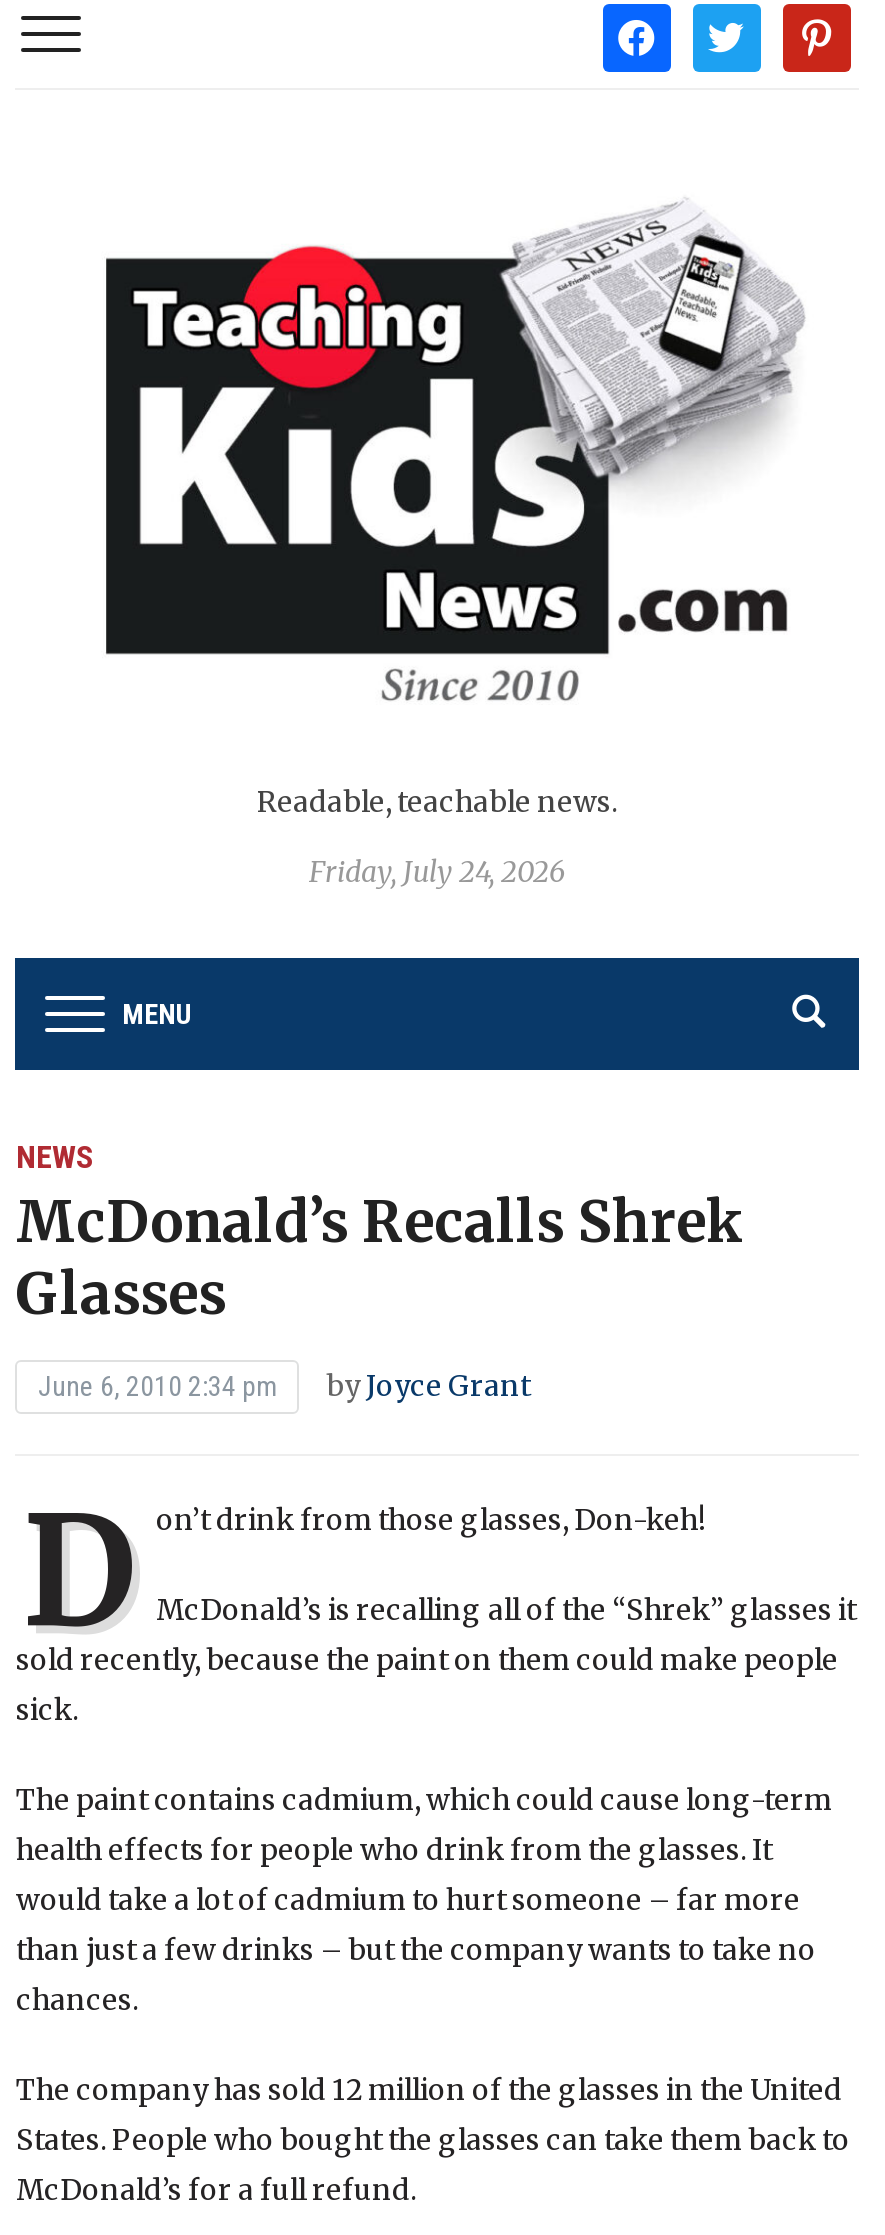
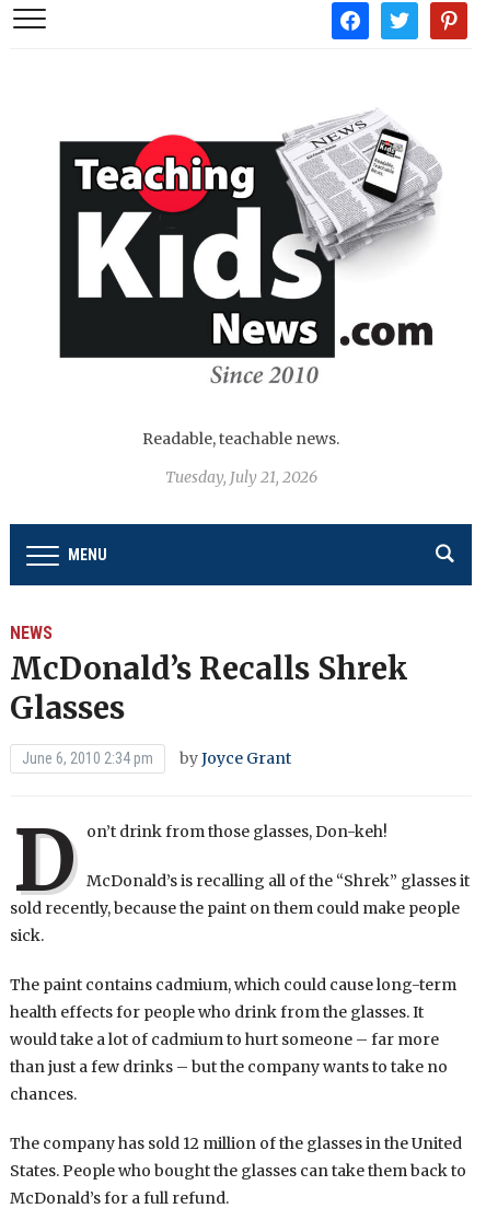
[309,854,565,890] Friday, July 24, 2026 -> [165,468,317,487] Tuesday, July 21, 2026

